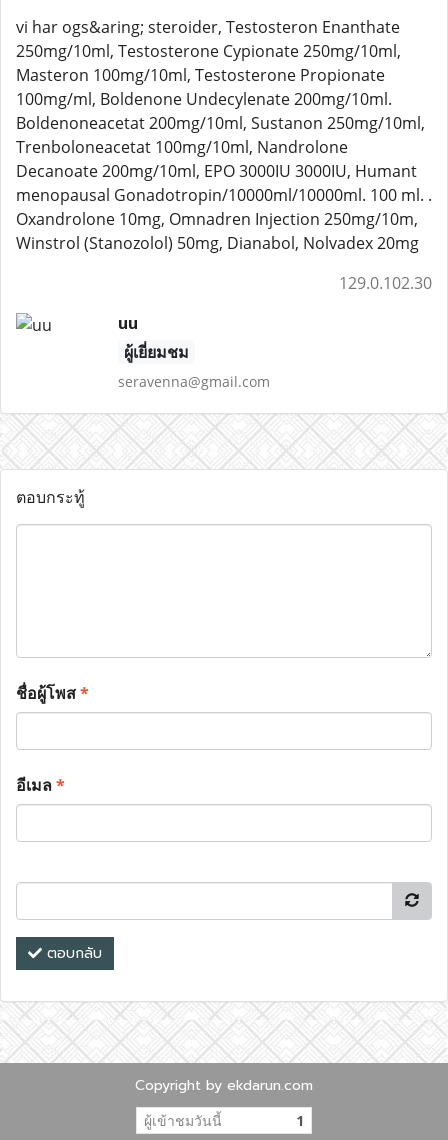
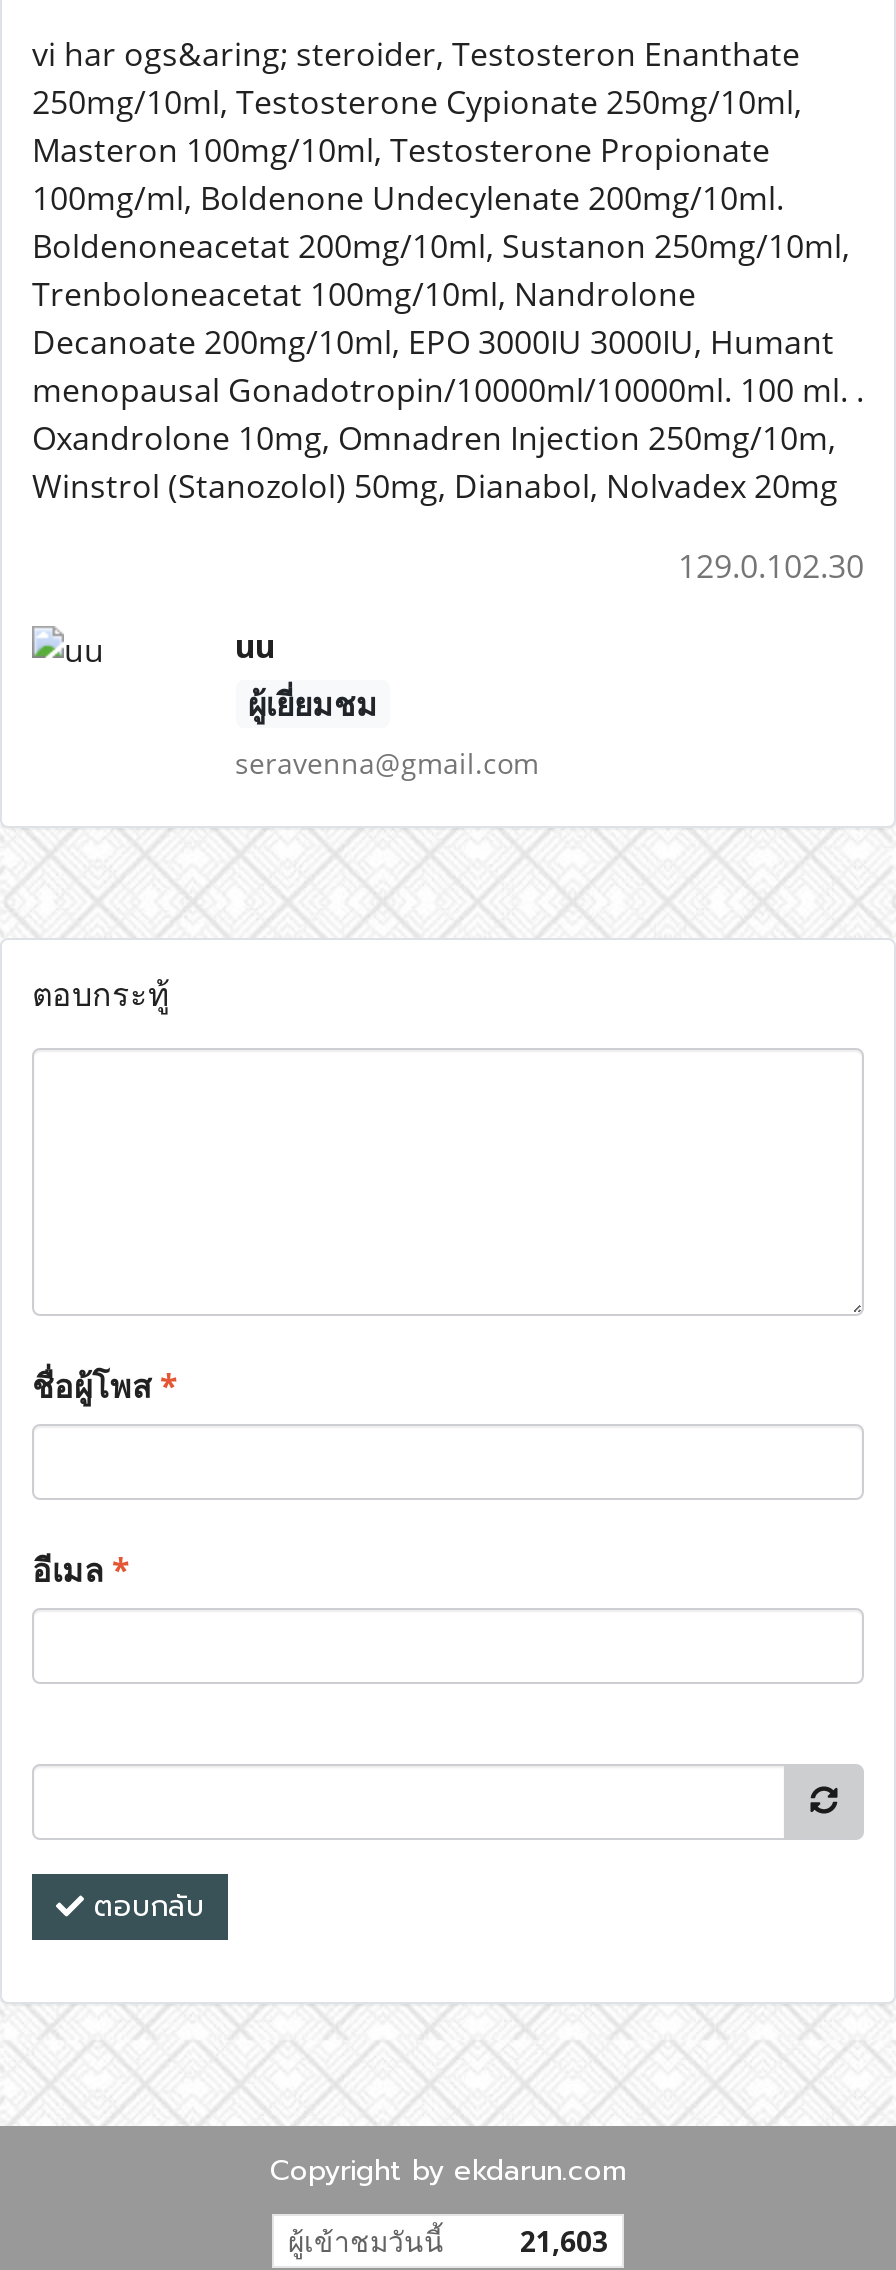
[296,1111,304,1130] 1 -> [520,2222,608,2260] 21,603

